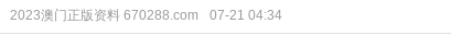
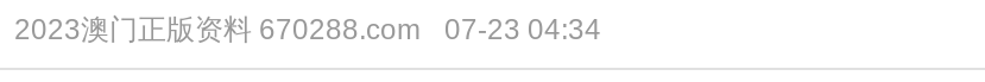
[10,8,282,23] 2023澳门正版资料 670288.com 07-21 04:34 -> [14,13,601,46] 2023澳门正版资料 670288.com 07-23 04:34

